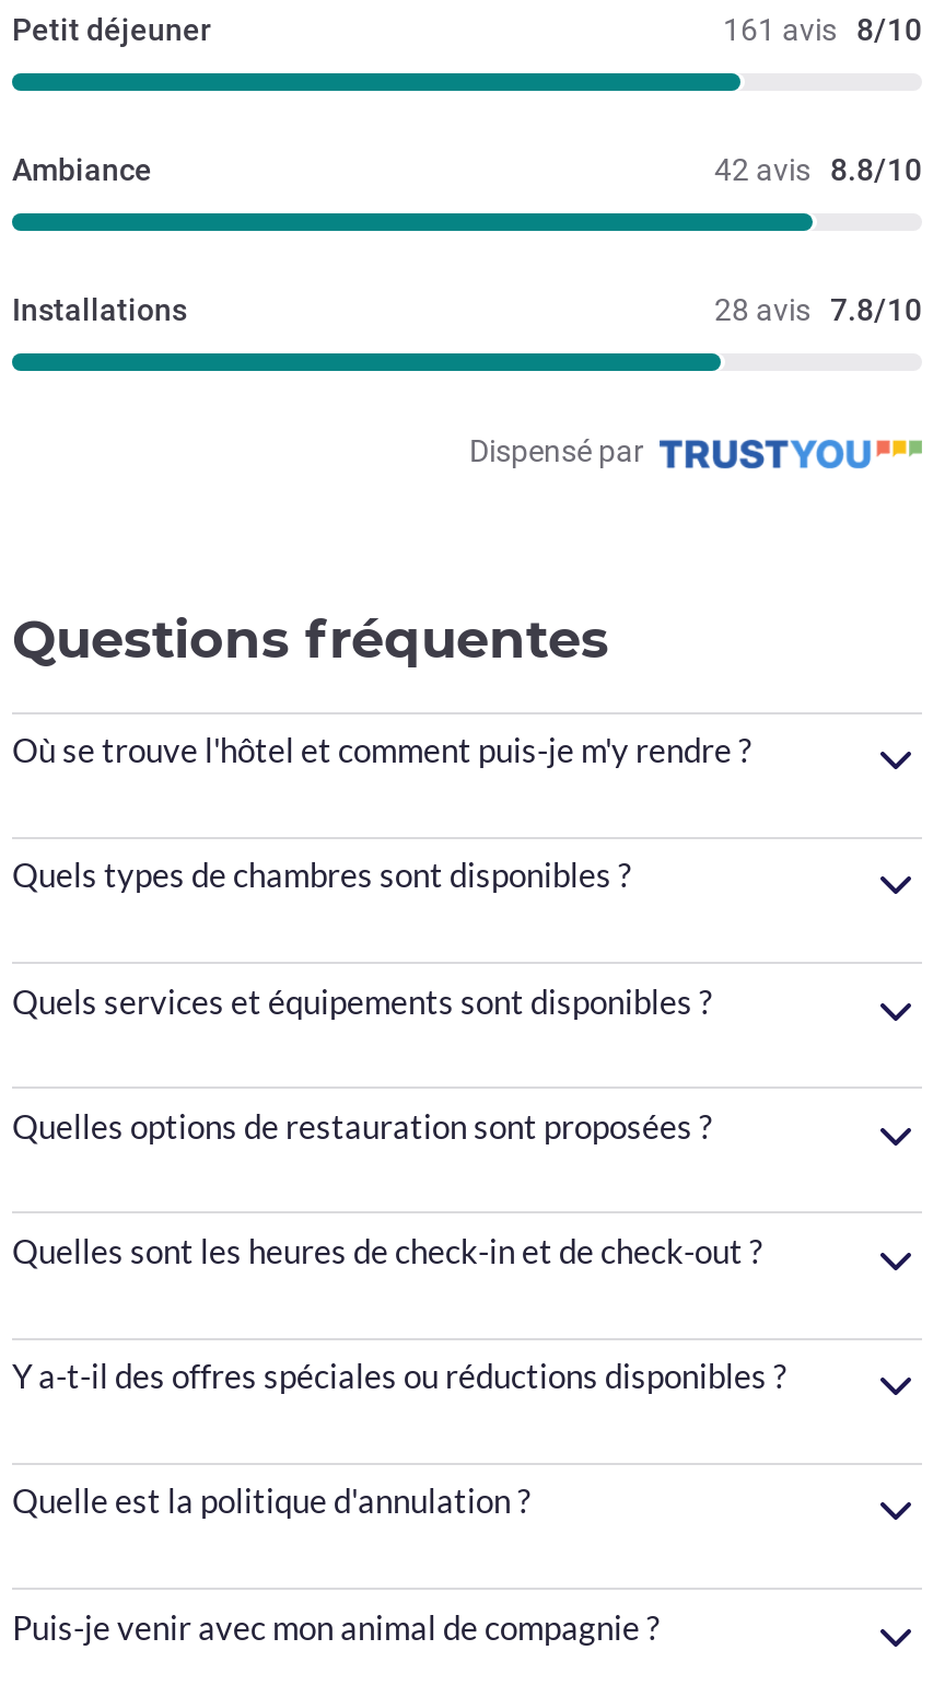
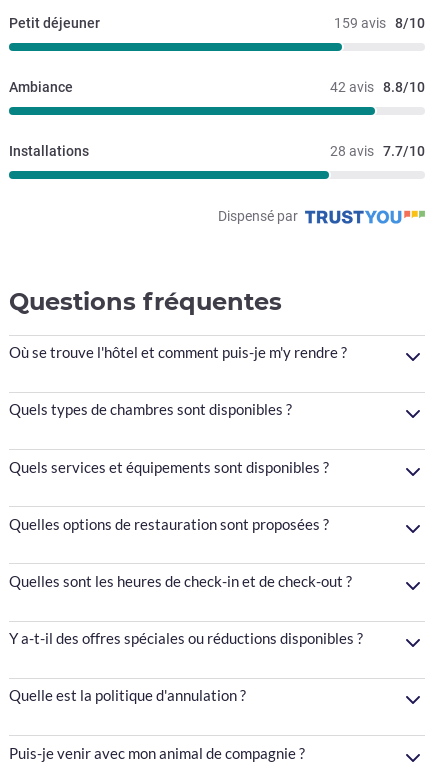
[723,11,922,46] 161 avis 8/10 -> [334,15,425,31] 159 avis 8/10
[714,291,922,326] 28 avis 7.8/10 -> [330,143,425,159] 28 avis 7.7/10

